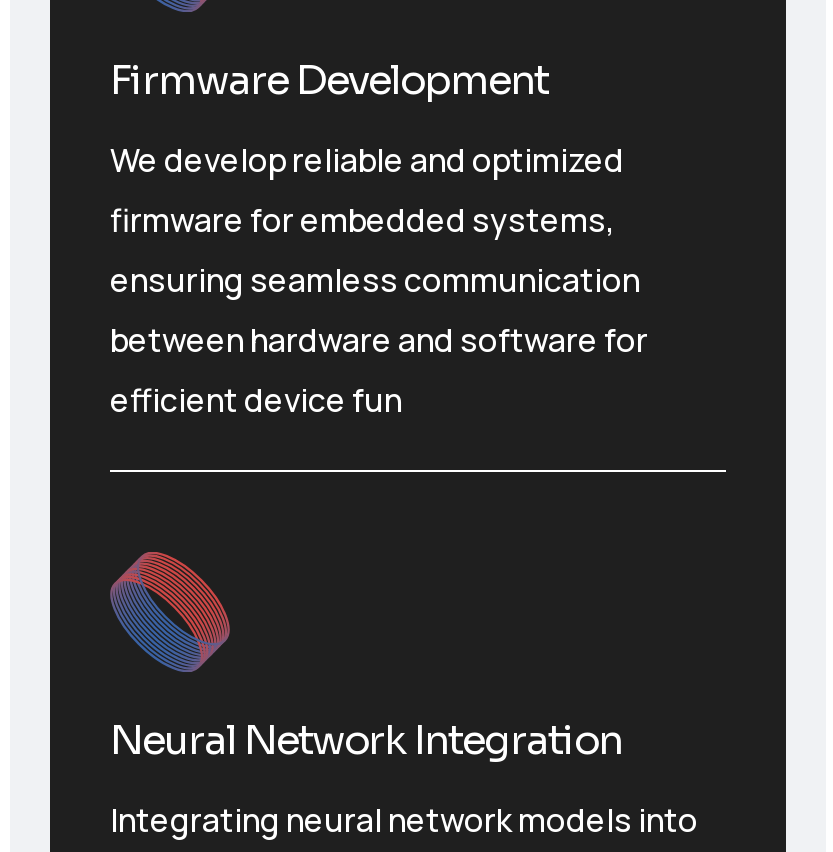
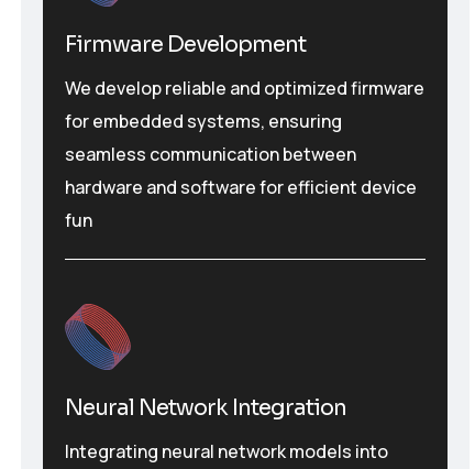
[92,550,232,674] [image] -> [65,303,142,371] [image]

